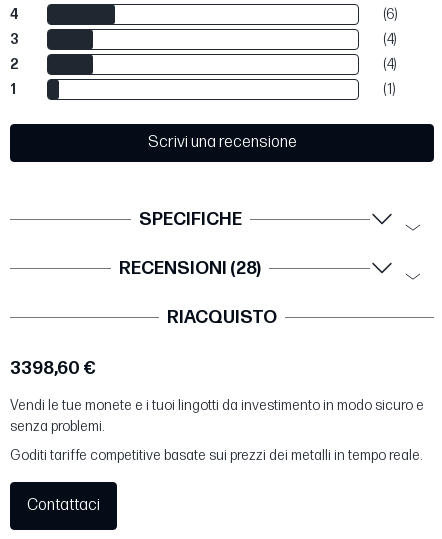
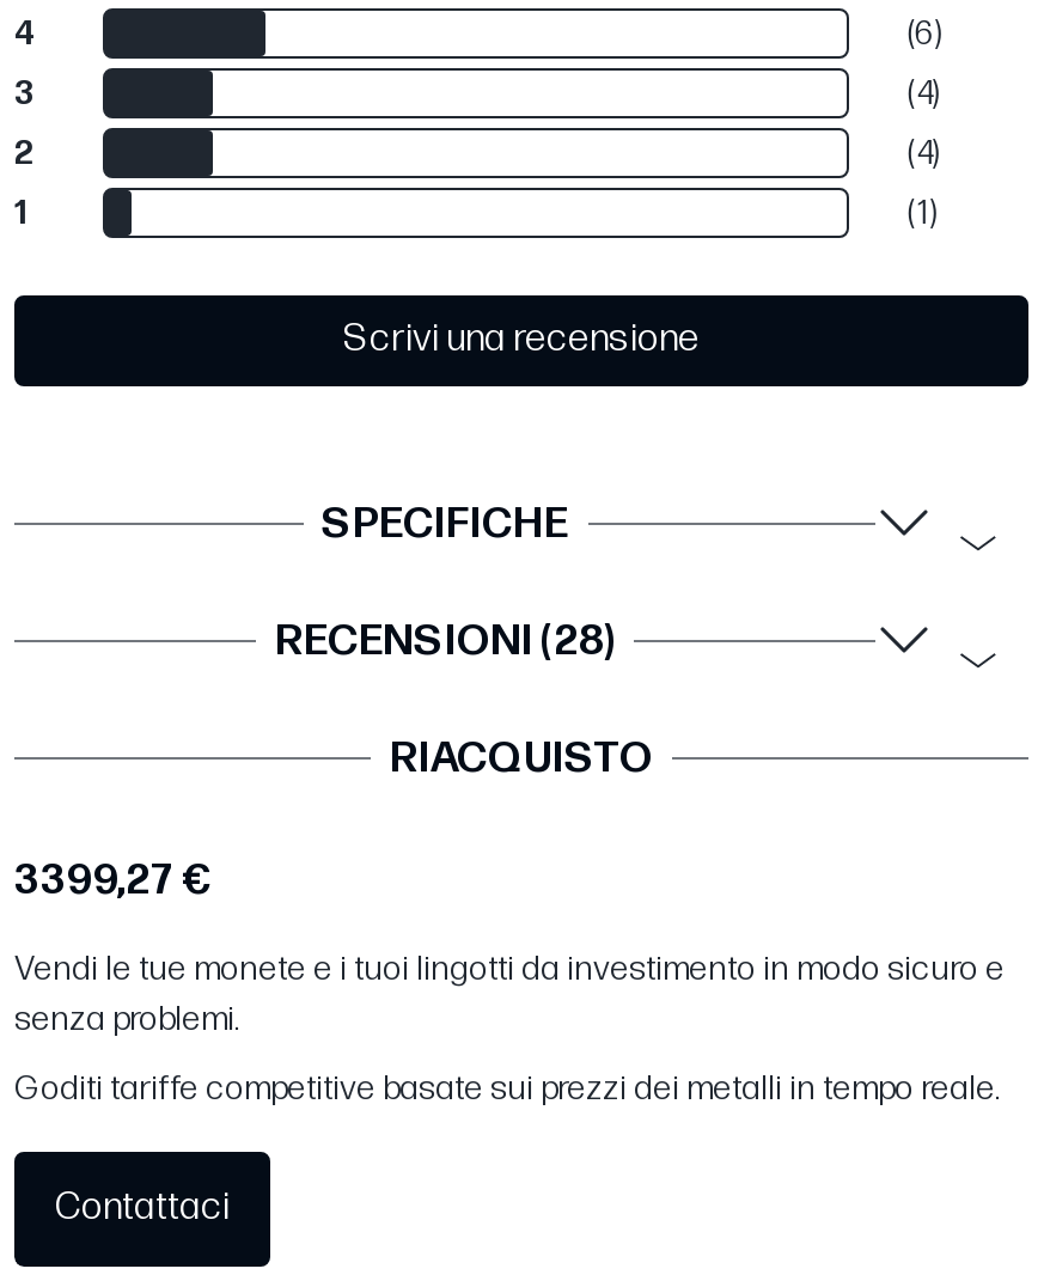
[10,358,96,379] 3398,60 € -> [14,855,213,905] 3399,27 €

